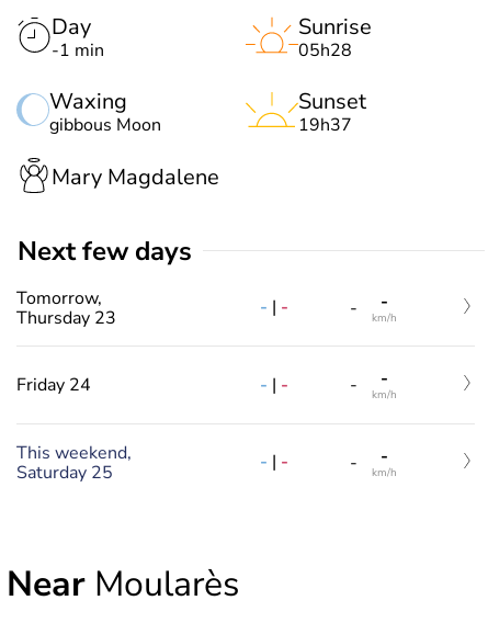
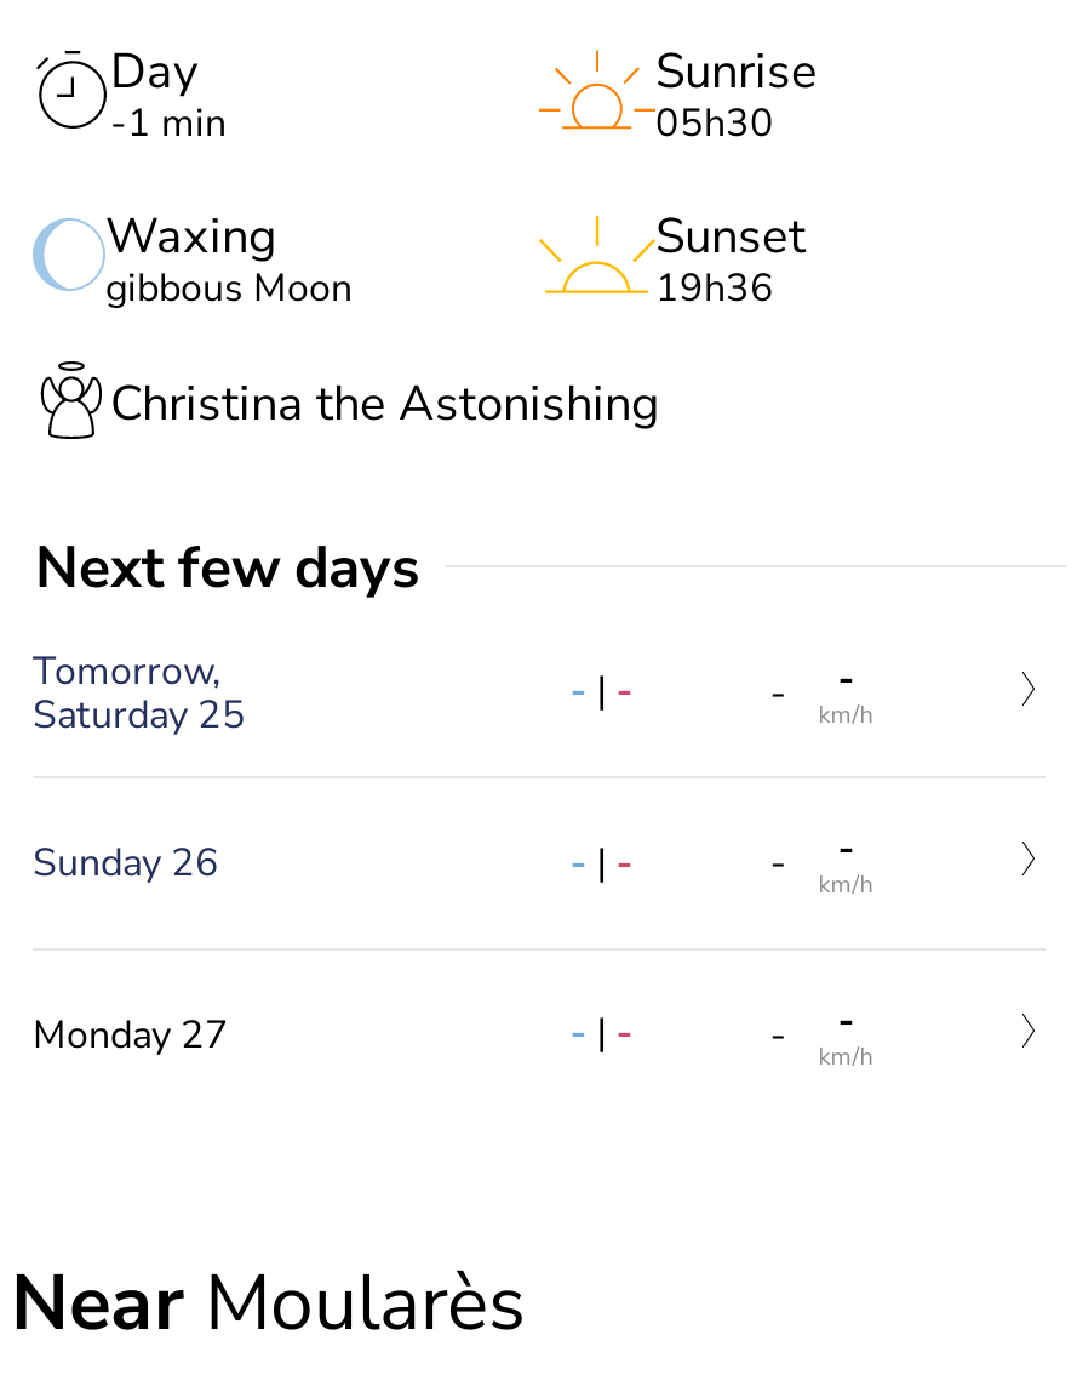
[298,38,352,62] 05h28 -> [655,97,774,150] 05h30
[298,113,352,137] 19h37 -> [655,261,774,315] 19h36
[52,163,219,192] Mary Magdalene -> [110,372,660,437] Christina the Astonishing
[16,306,116,330] Thursday 23 -> [33,688,246,741] Saturday 25
[16,373,91,397] Friday 24 -> [33,837,219,890] Sunday 26
[16,441,132,485] This weekend, | Saturday 25 -> [33,1008,229,1062] Monday 27

